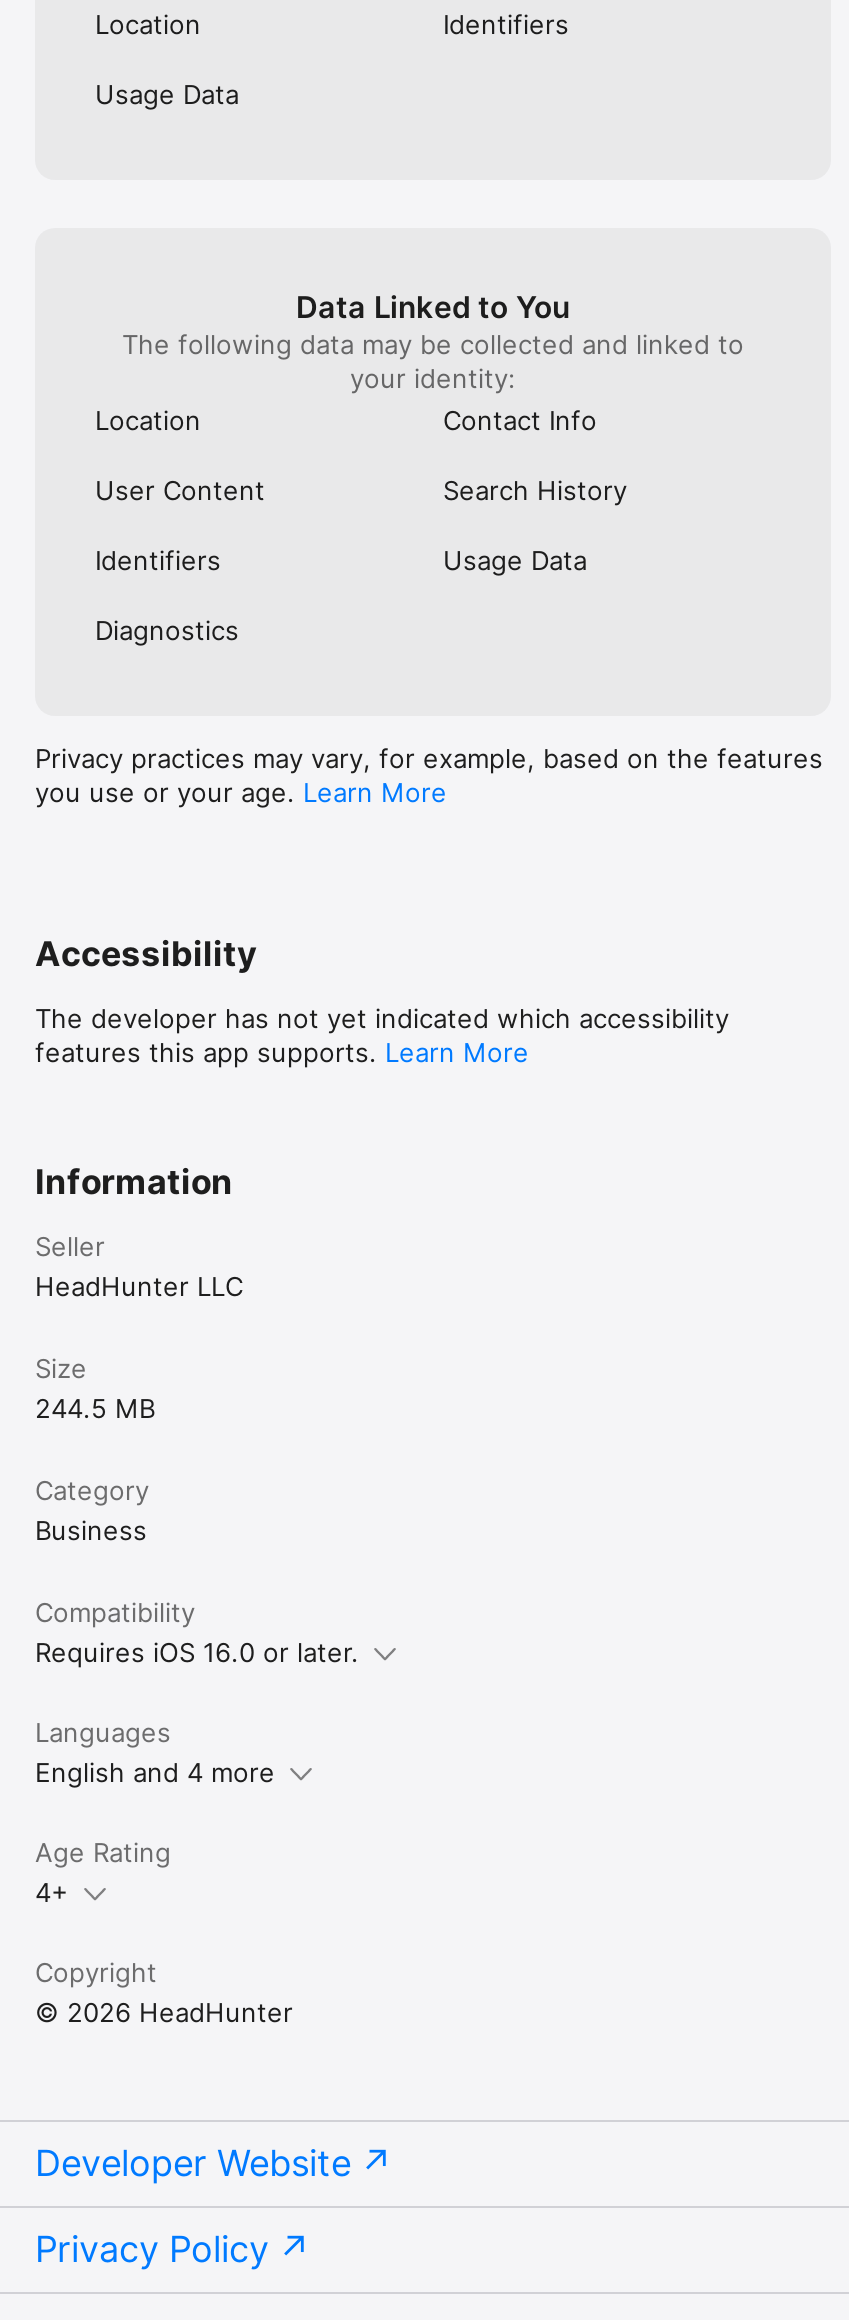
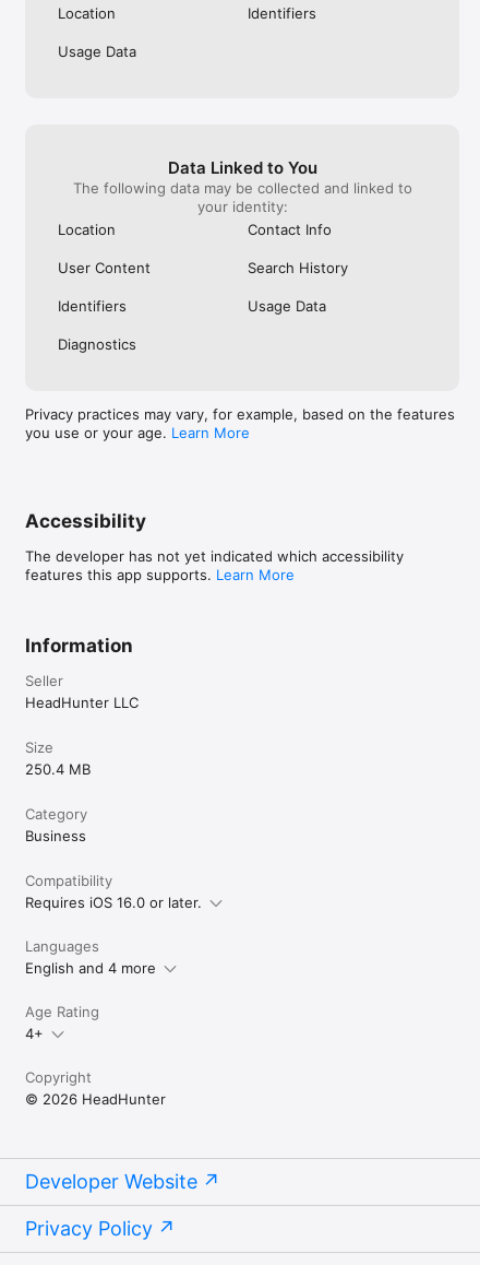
[35,1391,155,1423] 244.5 MB -> [25,760,91,777] 250.4 MB

